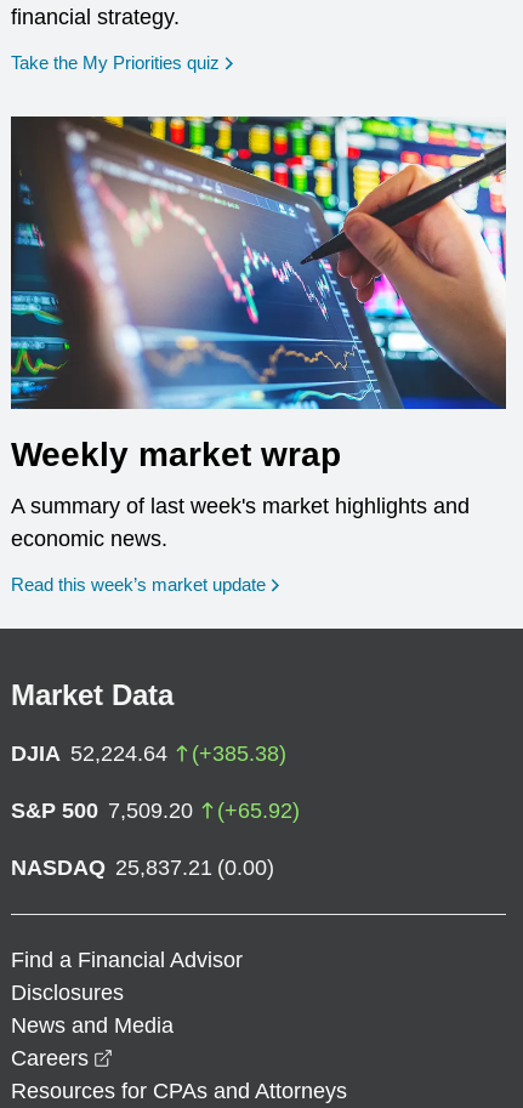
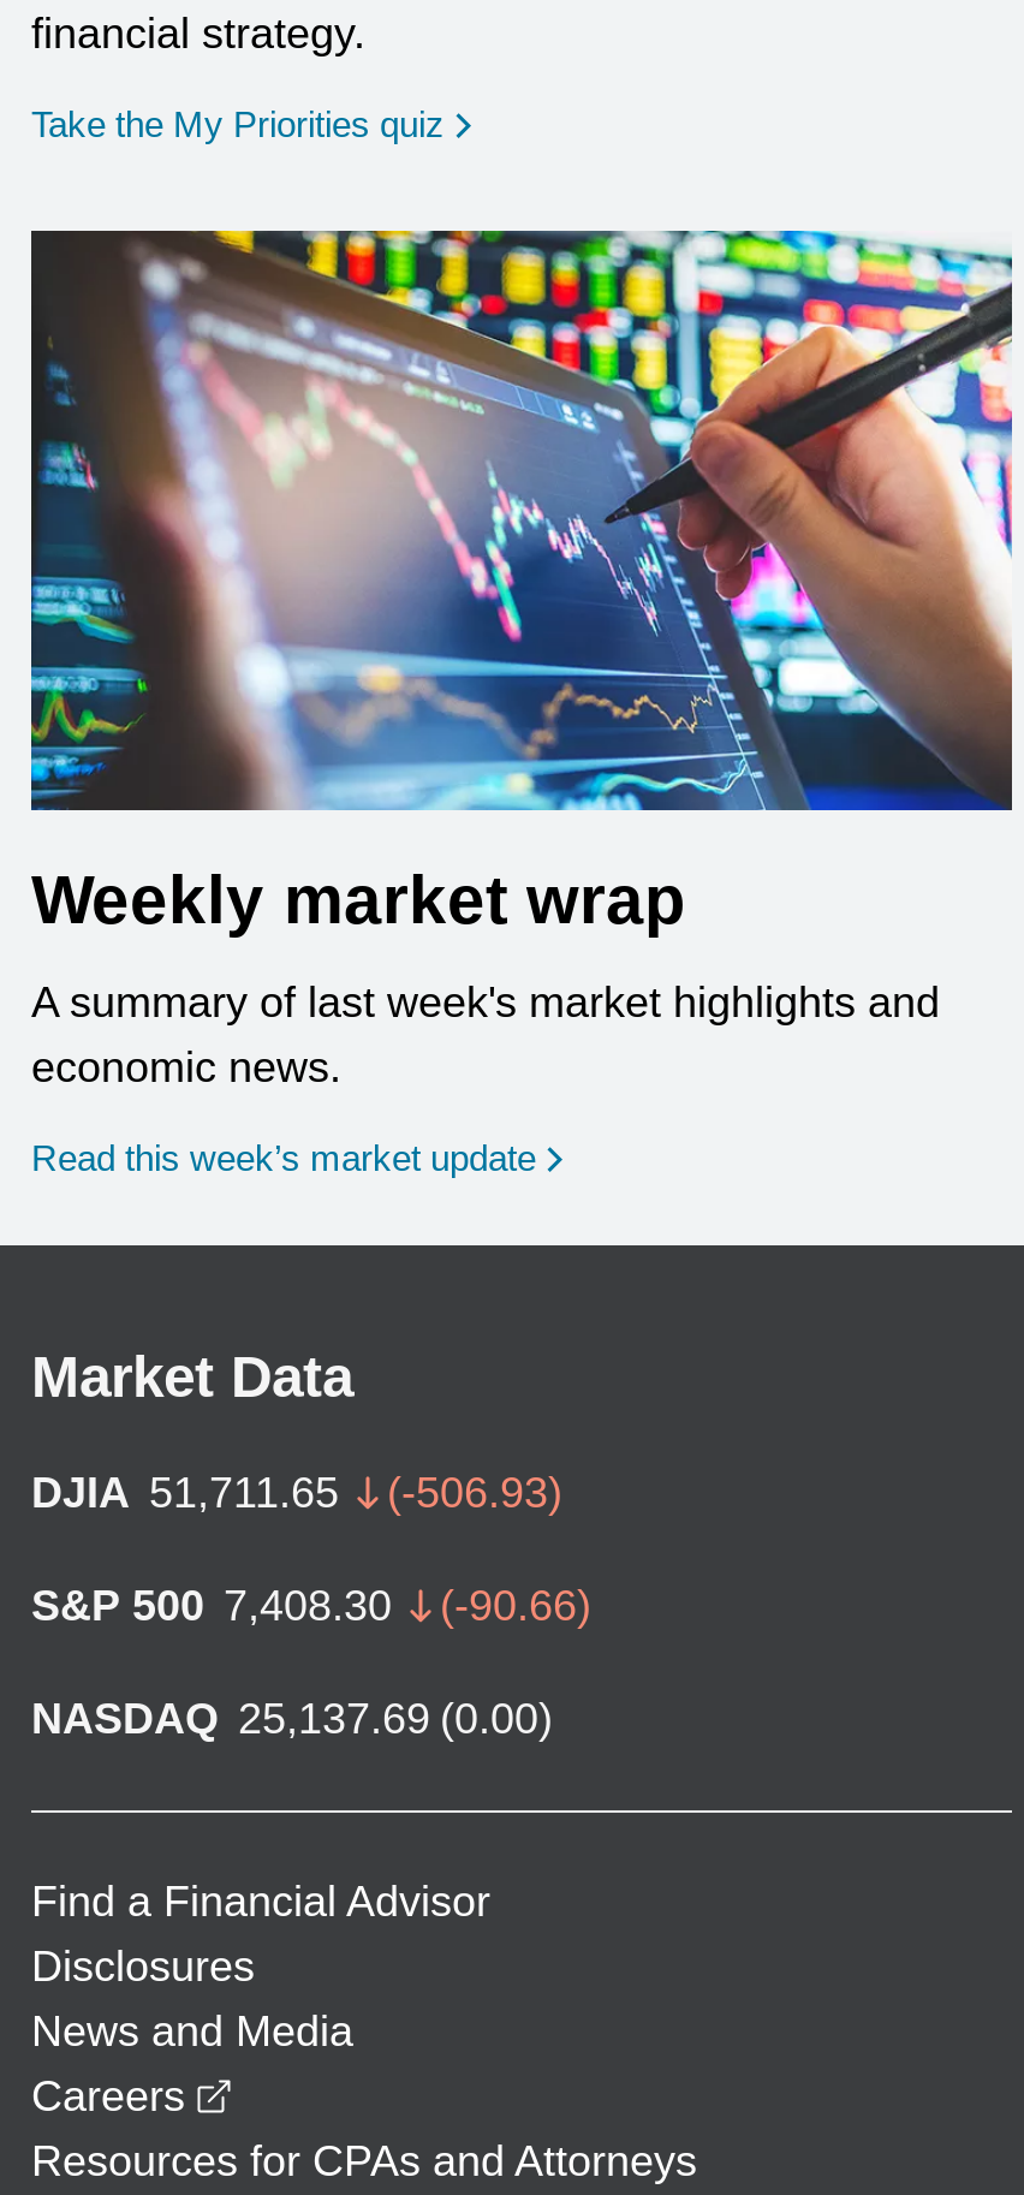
[11,741,286,766] DJIA 52,224.64 | (+385.38) -> [31,1468,562,1517] DJIA 51,711.65 | (-506.93)
[11,798,300,823] S&P 500 7,509.20 | (+65.92) -> [31,1581,591,1630] S&P 500 7,408.30 | (-90.66)
[11,855,274,880] NASDAQ 25,837.21 (0.00) -> [31,1694,553,1743] NASDAQ 25,137.69 (0.00)

